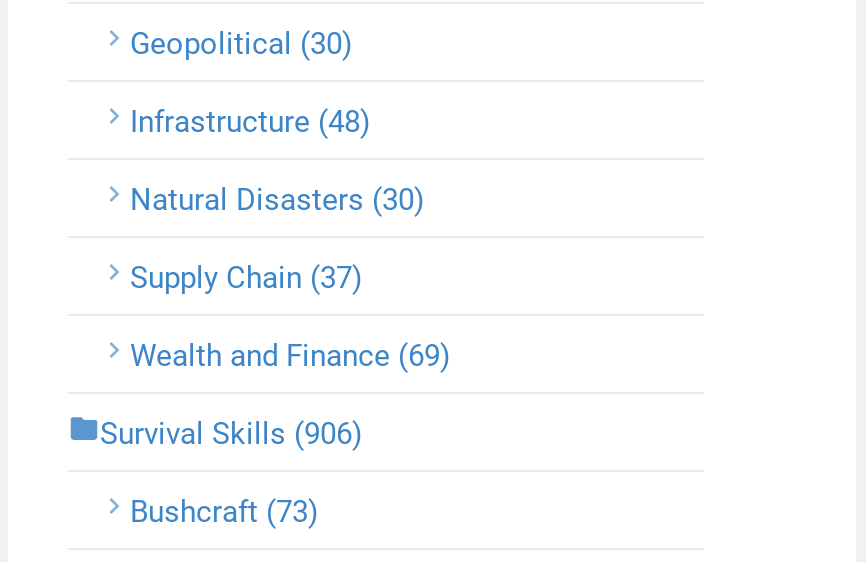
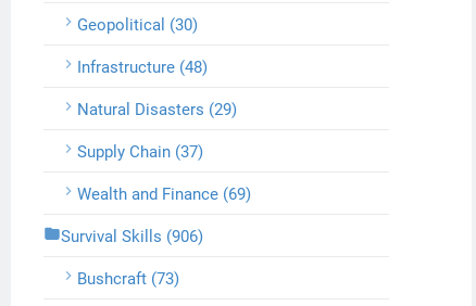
[130,182,424,218] Natural Disasters (30) -> [77,100,237,119] Natural Disasters (29)

